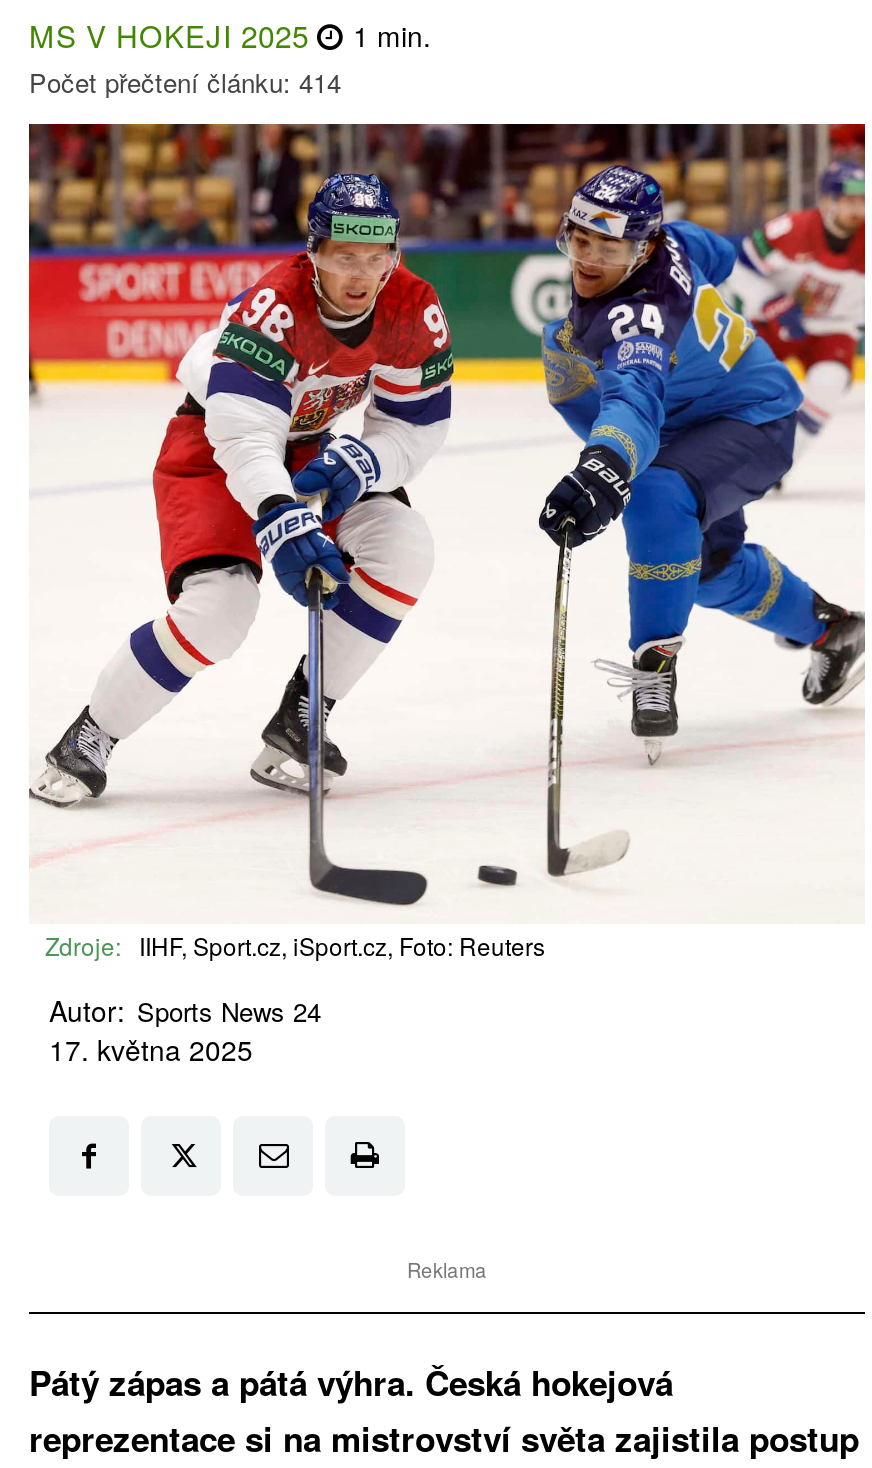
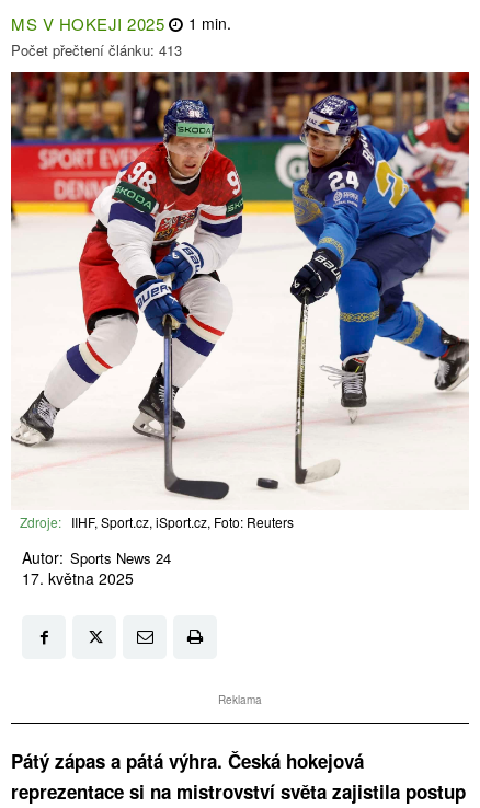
[29,64,341,102] Počet přečtení článku: 414 -> [11,39,182,60] Počet přečtení článku: 413

